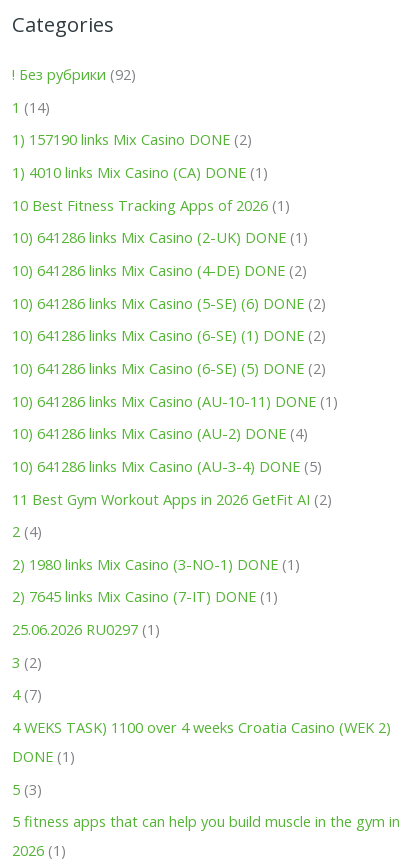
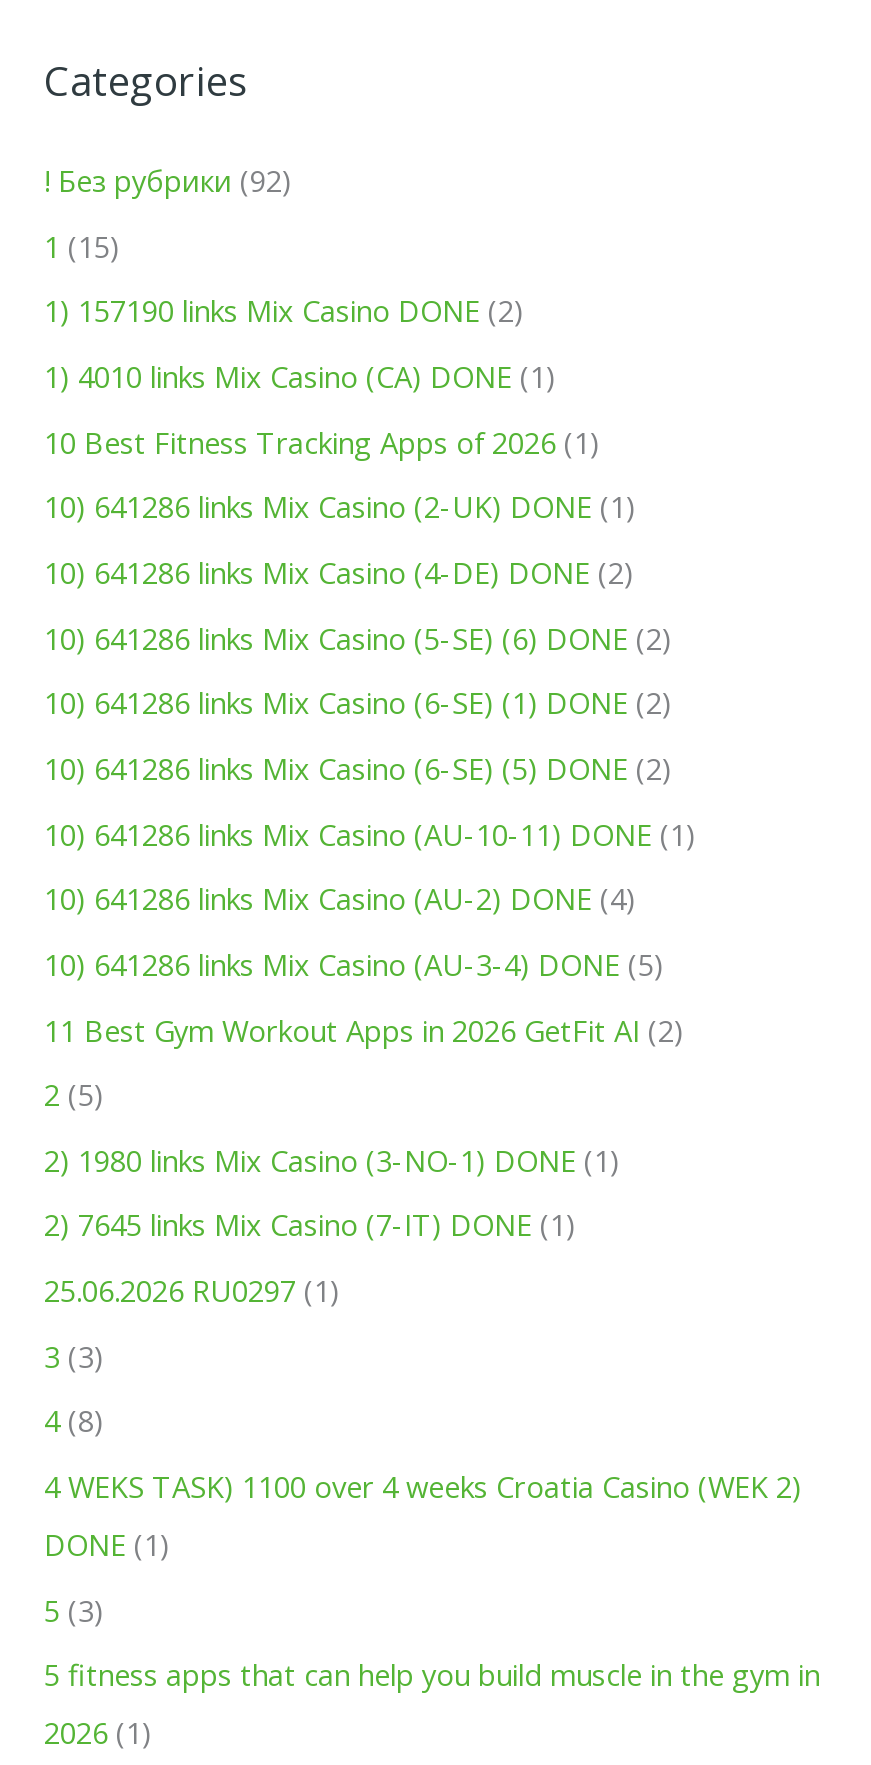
[12,97,50,117] 1 (14) -> [44,226,120,266] 1 (15)
[12,521,42,541] 2 (4) -> [44,1074,104,1114] 2 (5)
[12,652,42,672] 3 (2) -> [44,1335,104,1375] 3 (3)
[12,684,42,704] 4 (7) -> [44,1401,104,1441] 4 (8)

